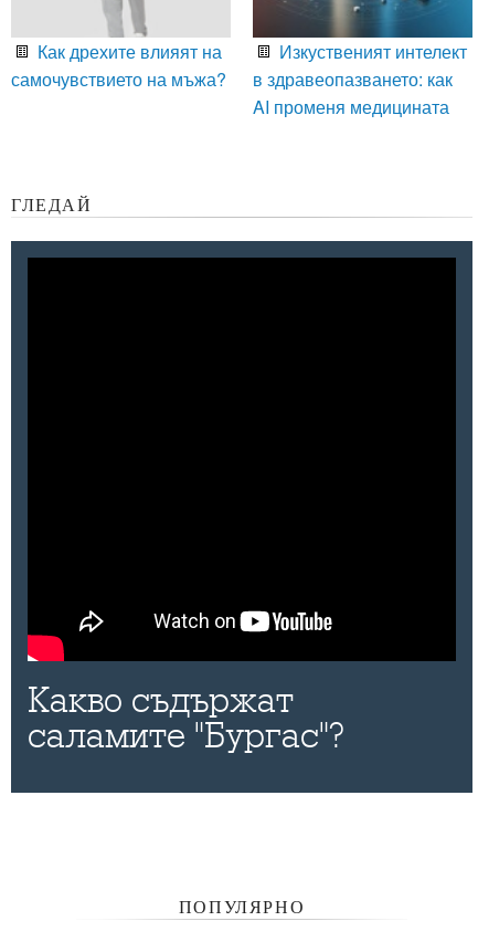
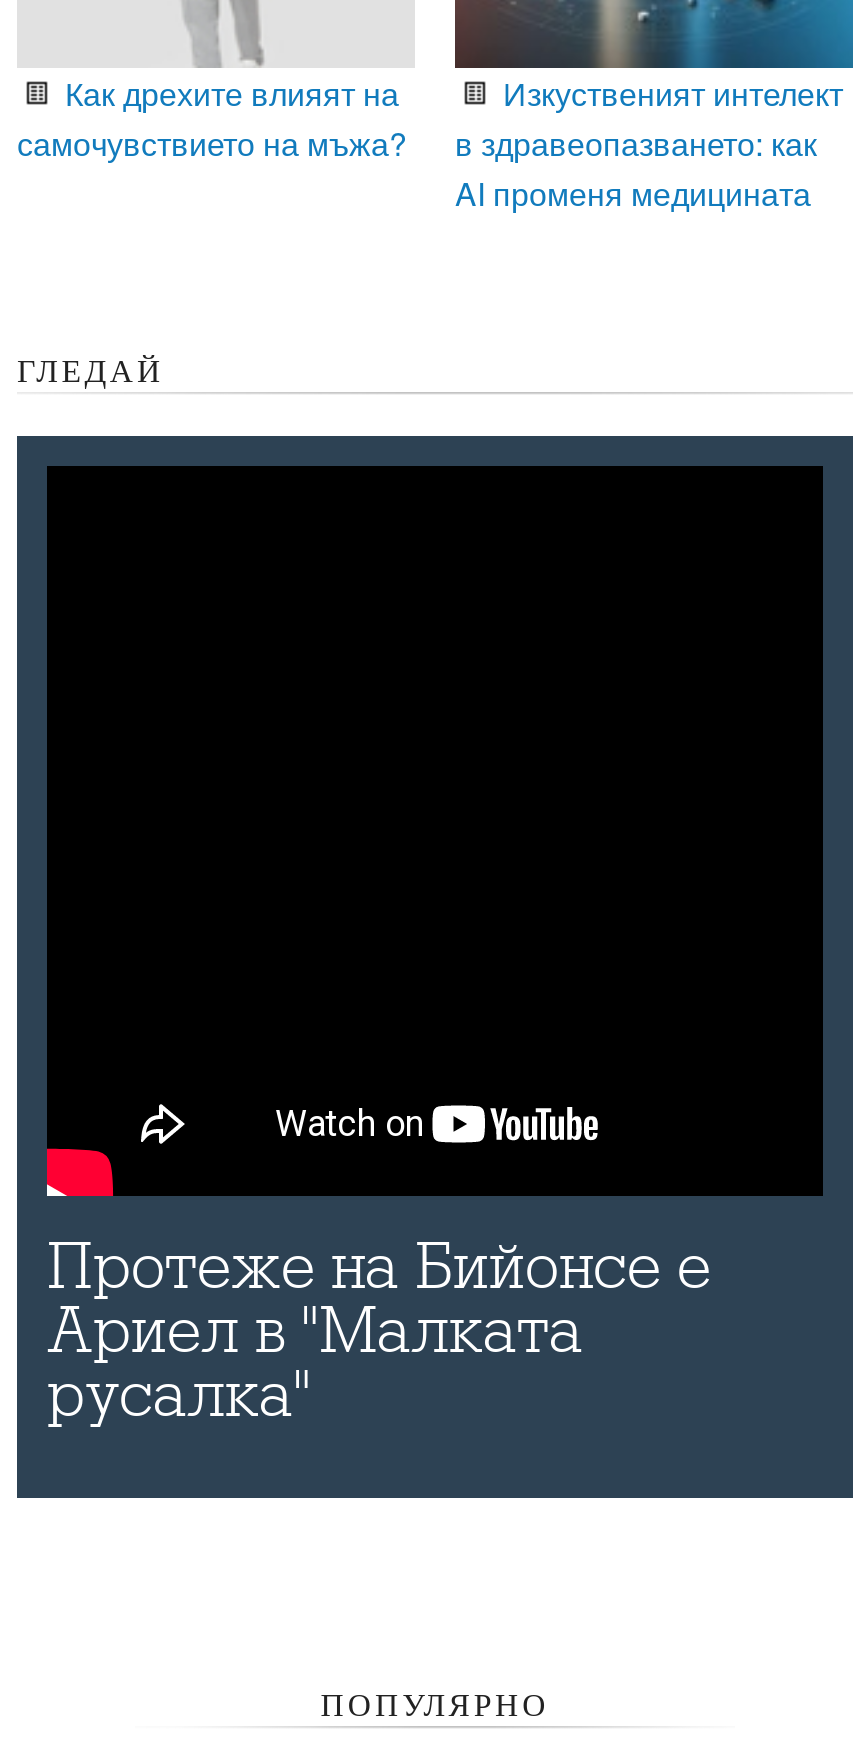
[28,680,346,757] Какво съдържат | саламите "Бургас"? -> [47,1231,711,1433] Протеже на Бийонсе е | Ариел в "Малката | русалка"

